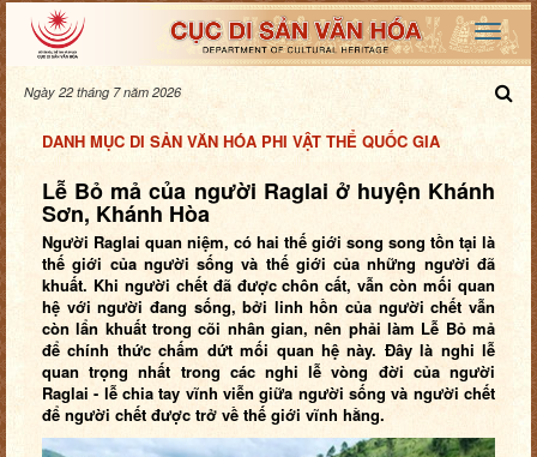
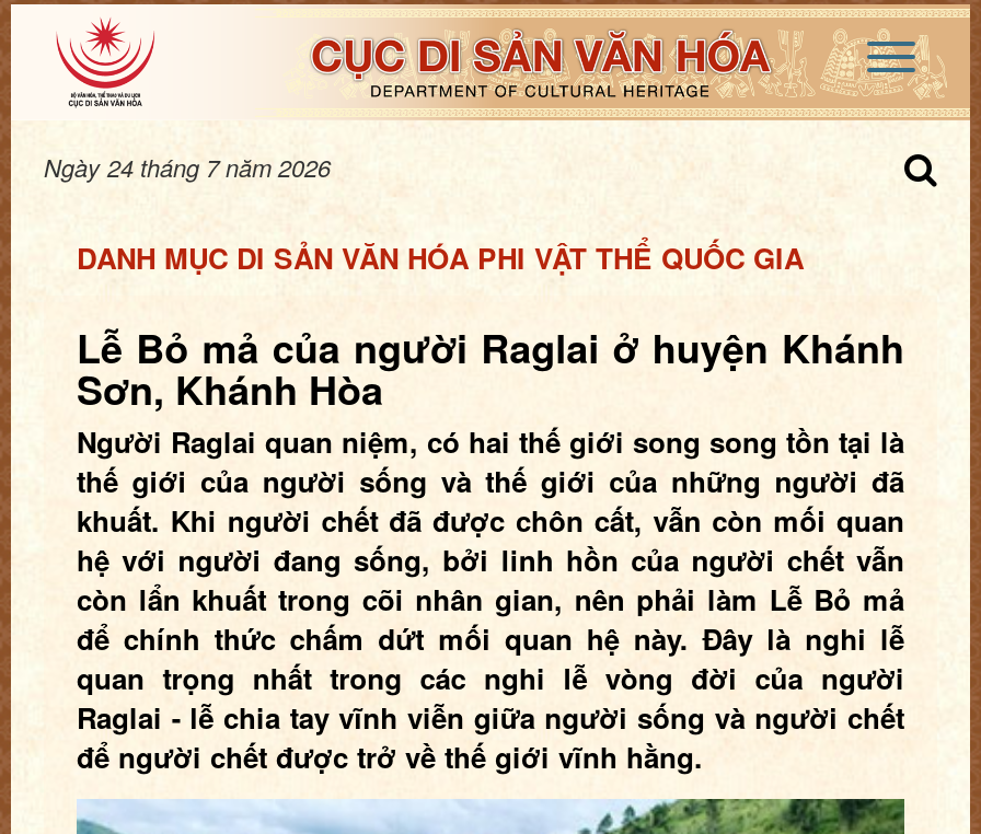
[24,83,181,101] Ngày 22 tháng 7 năm 2026 -> [44,152,331,185] Ngày 24 tháng 7 năm 2026

